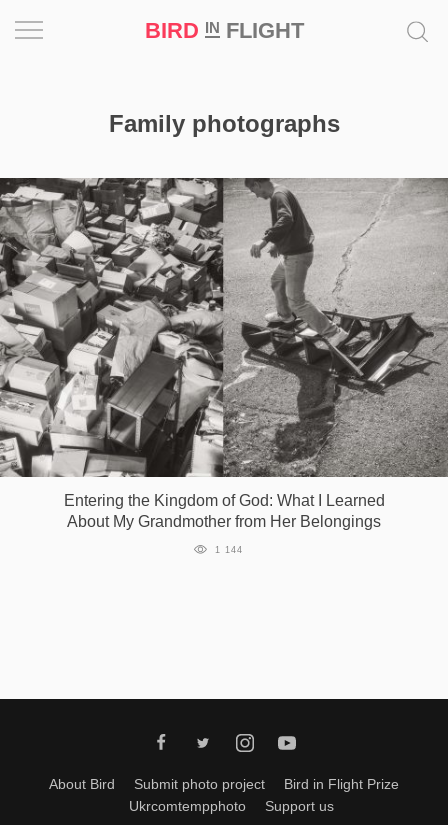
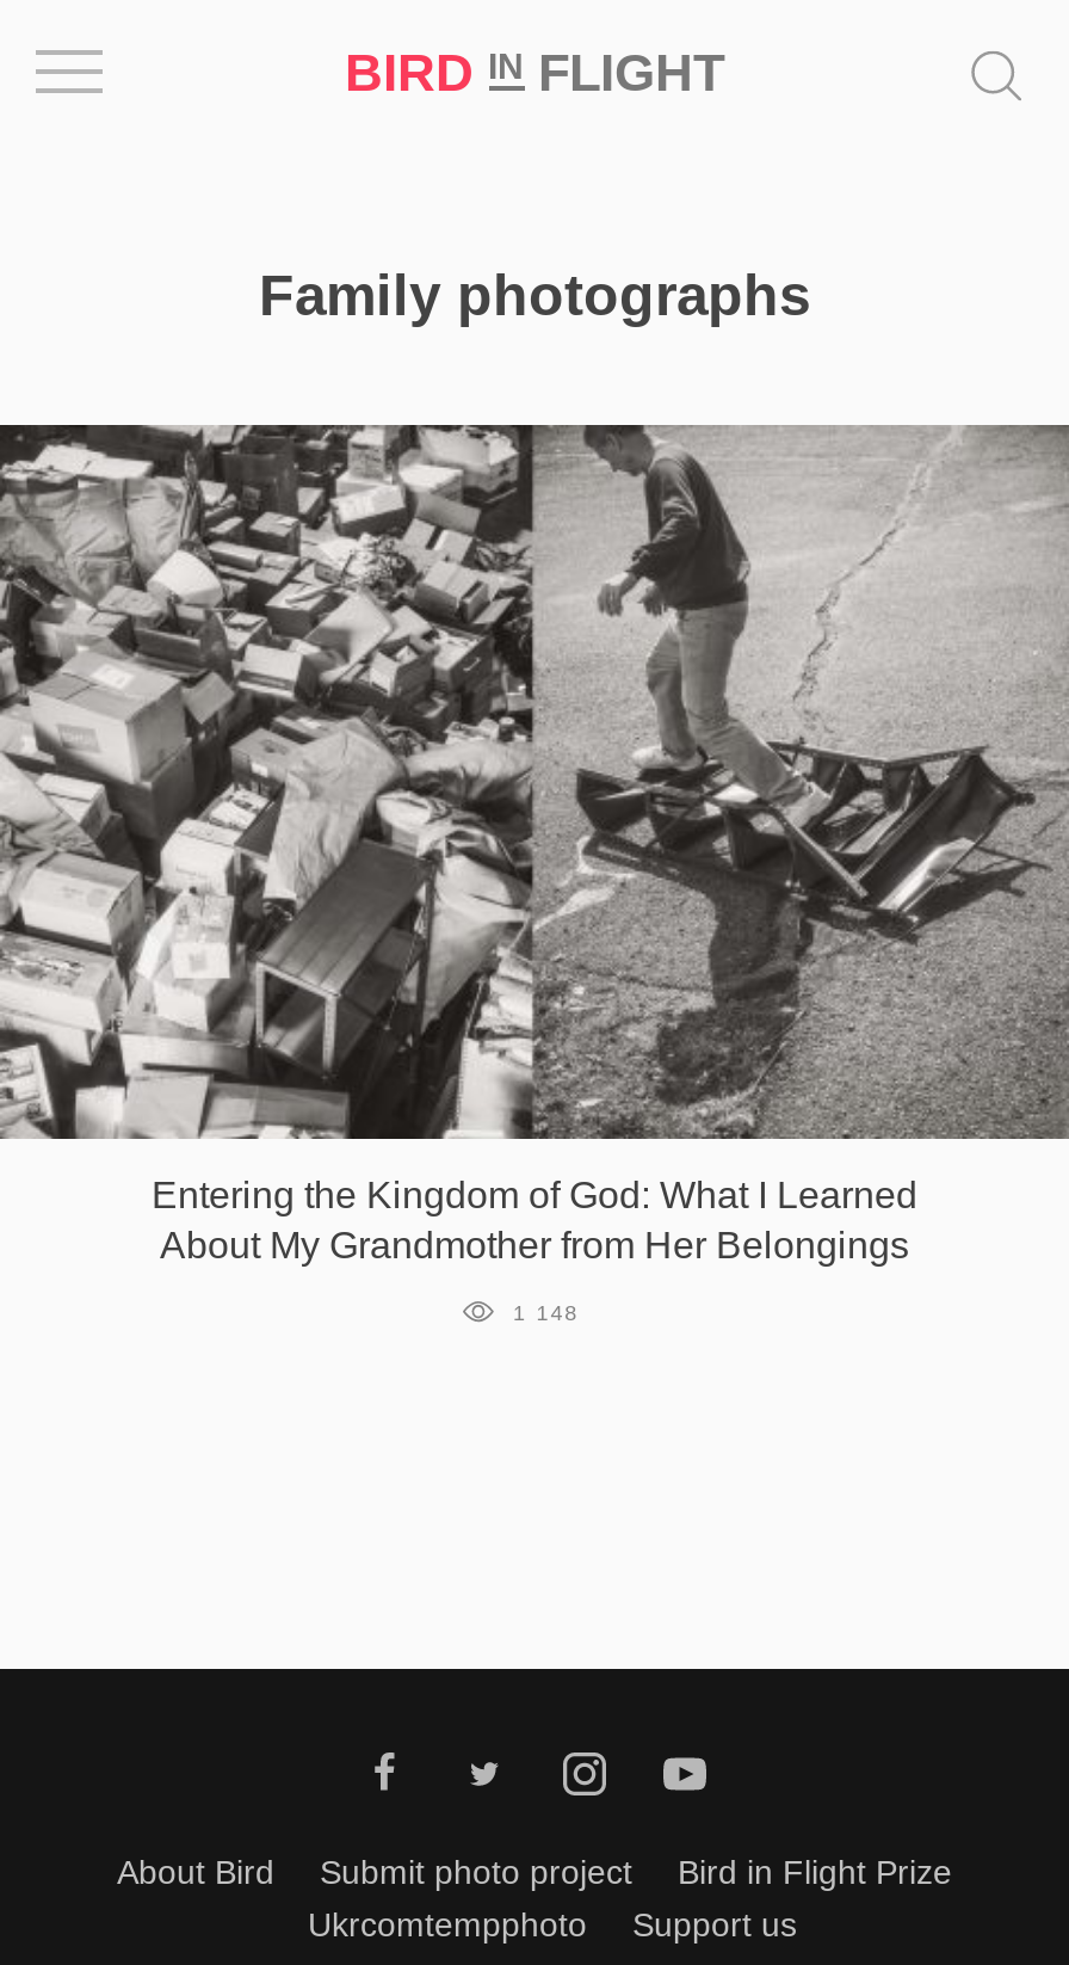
[215,545,242,555] 1 144 -> [513,1301,579,1324] 1 148

